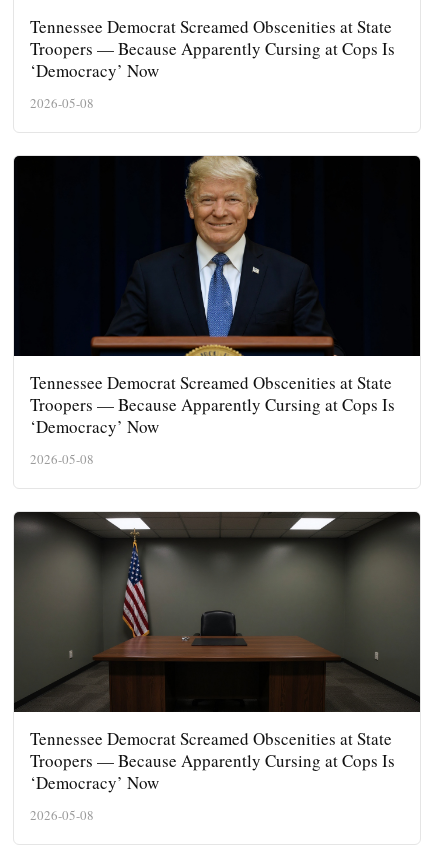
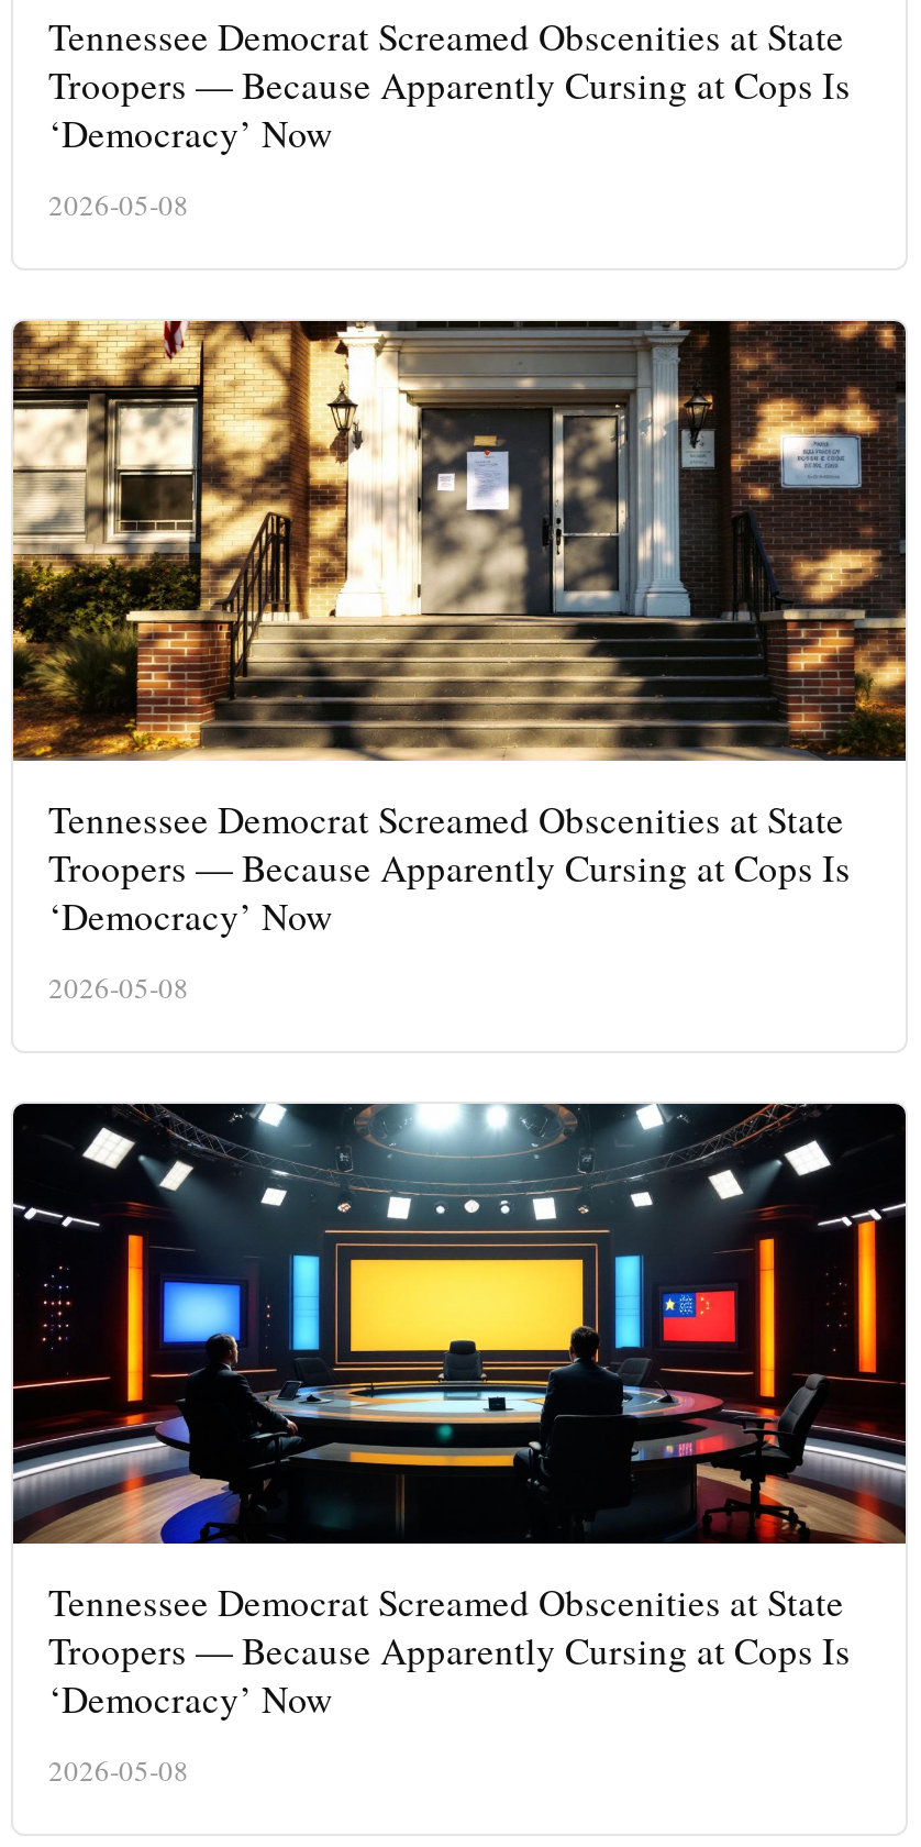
[13,155,421,357] [image] -> [11,319,908,763] [image]
[14,511,420,713] [image] -> [13,1102,908,1546] [image]

